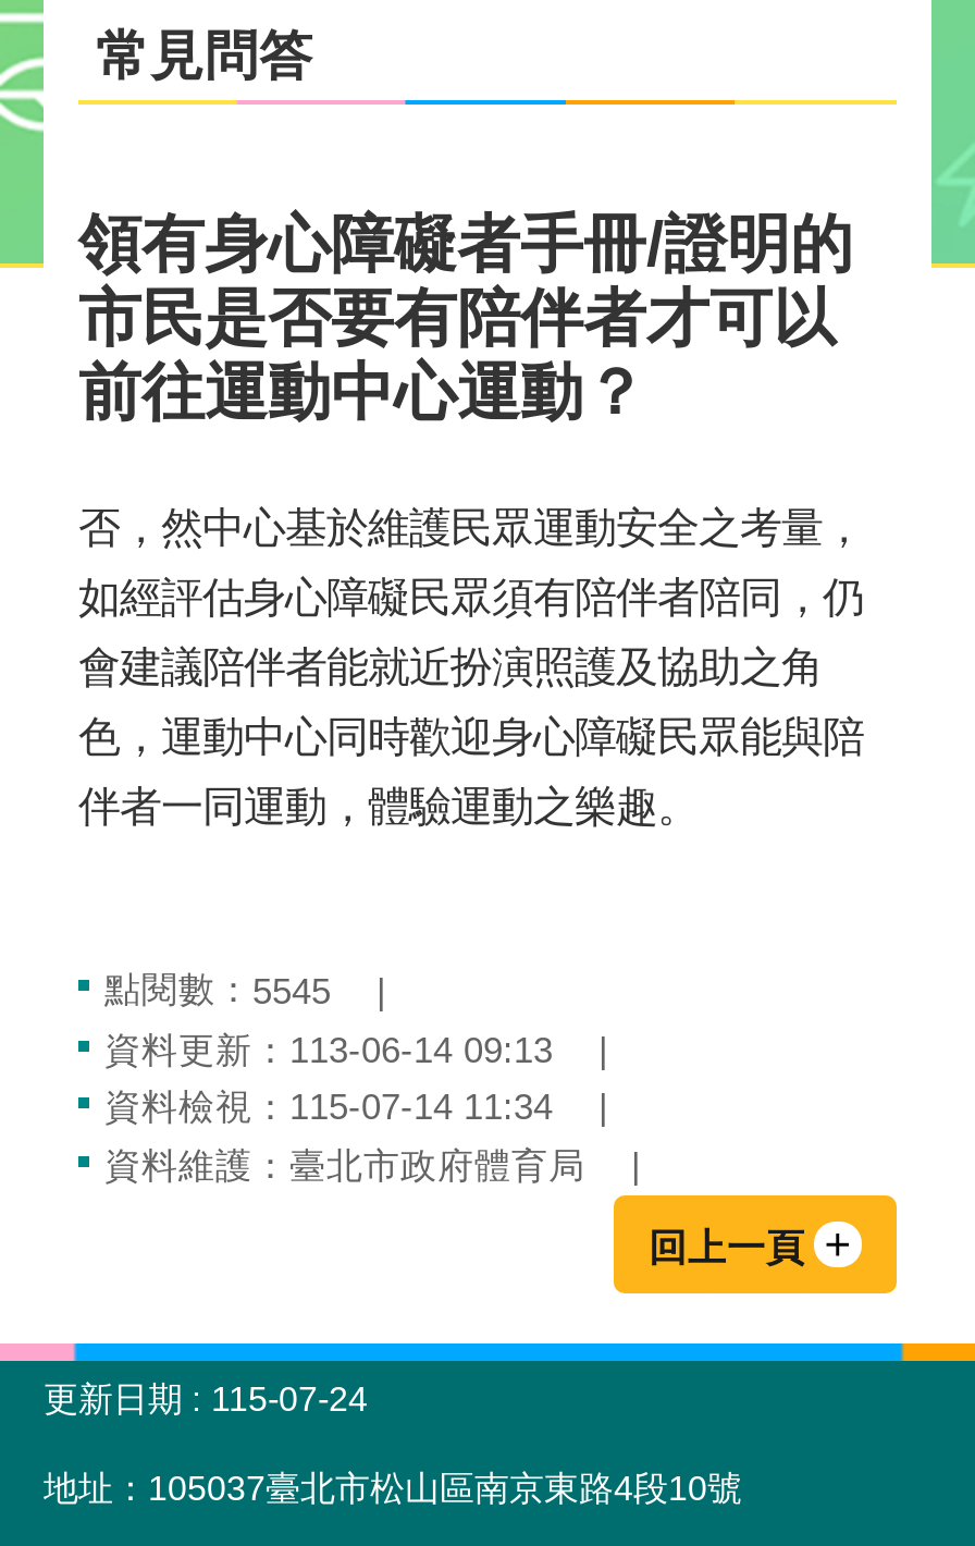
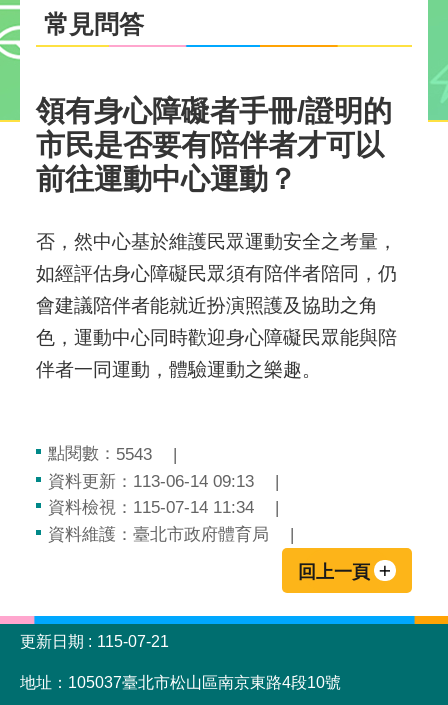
[104,970,331,1012] 點閱數：5545 -> [48,444,152,464] 點閱數：5543
[44,1380,368,1417] 更新日期 115-07-24 -> [20,633,169,650] 更新日期 115-07-21

